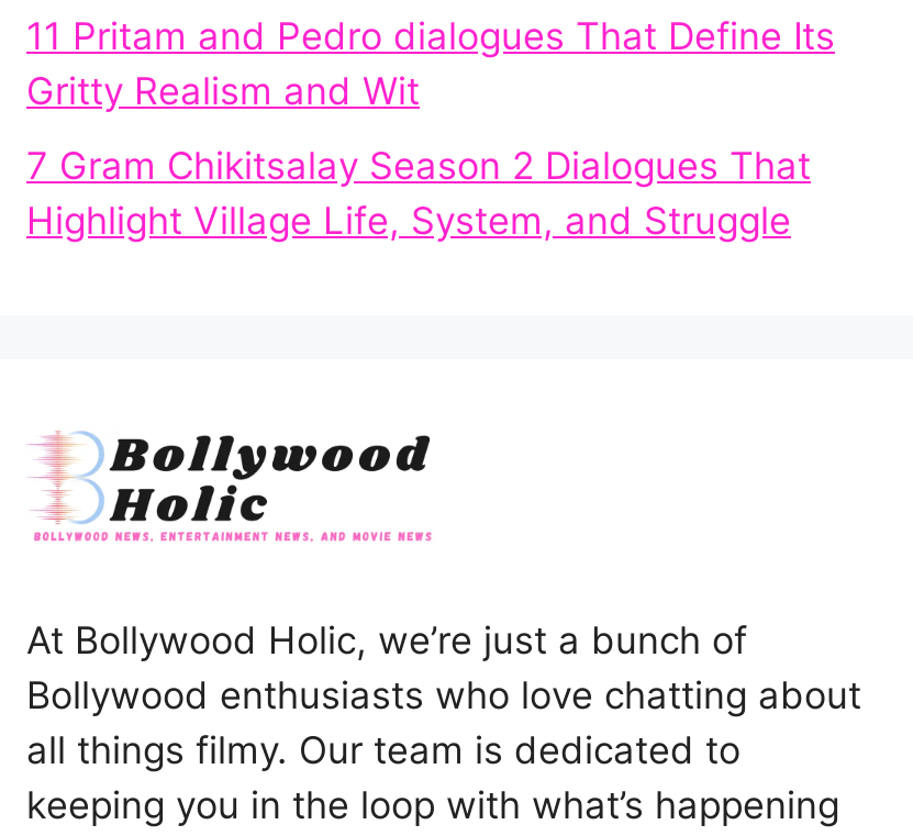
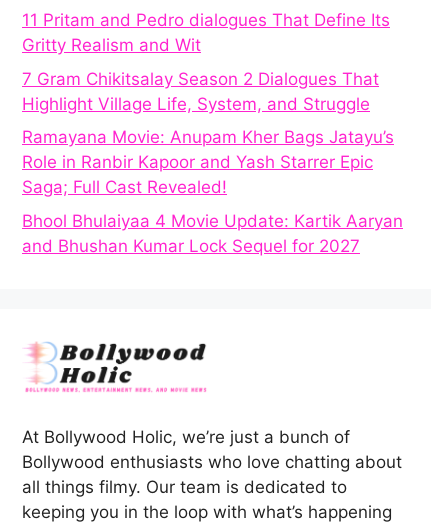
none -> [22,127,403,256] Ramayana Movie: Anupam Kher Bags Jatayu’s | Role in Ranbir Kapoor and Yash Starrer Epic | Saga; Full Cast Revealed! | Bhool Bhulaiyaa 4 Movie Update: Kartik Aaryan | and Bhushan Kumar Lock Sequel for 2027

